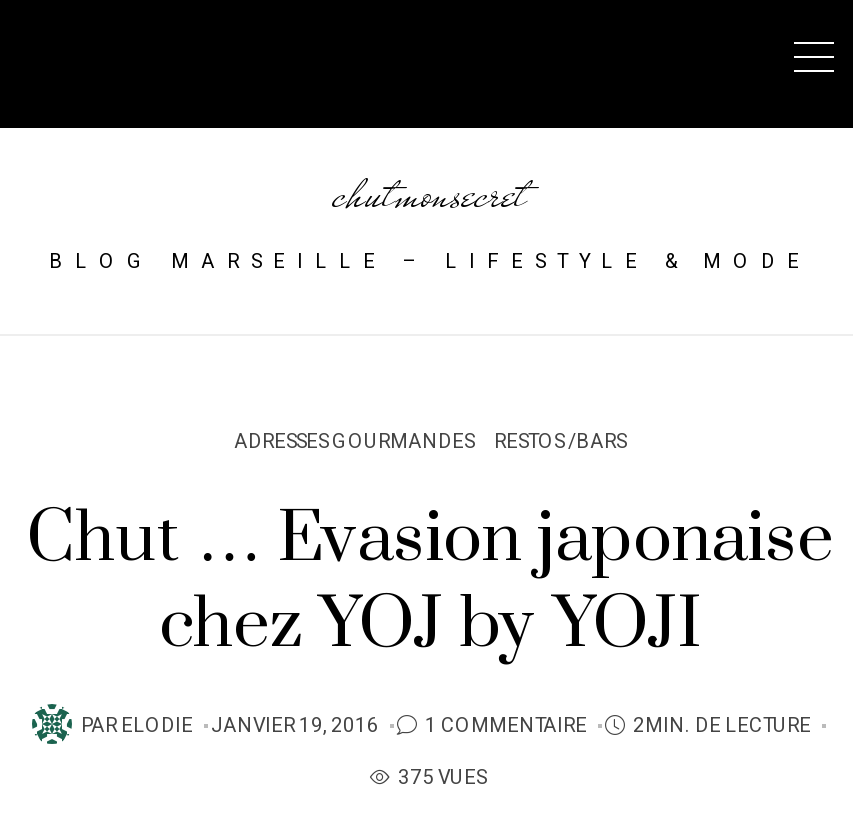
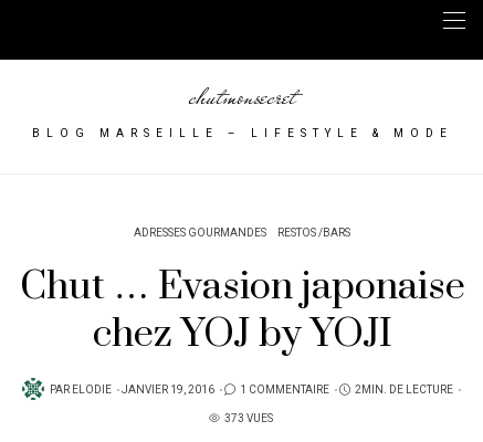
[398,764,486,792] 375 VUES -> [224,411,273,427] 373 VUES

